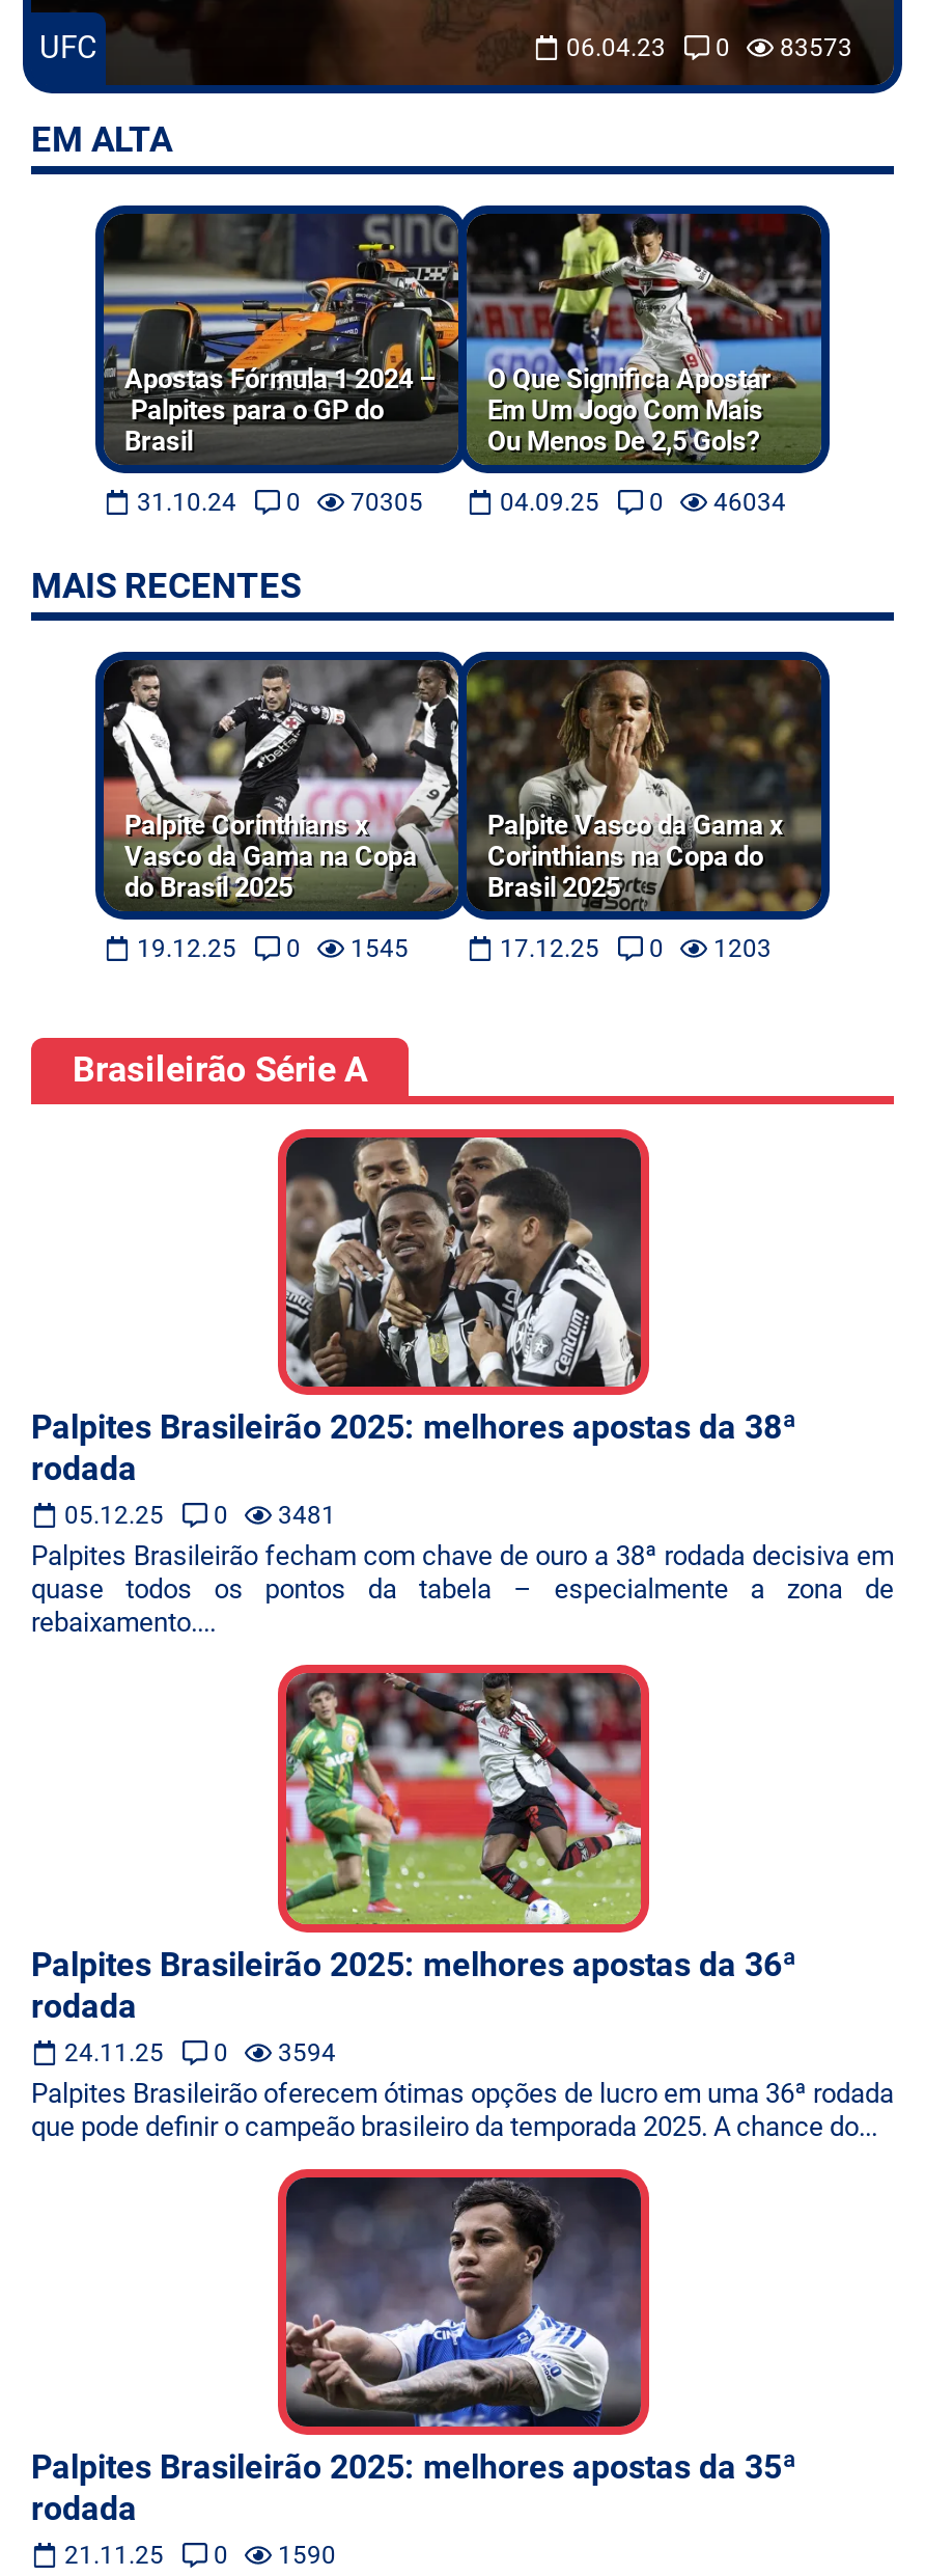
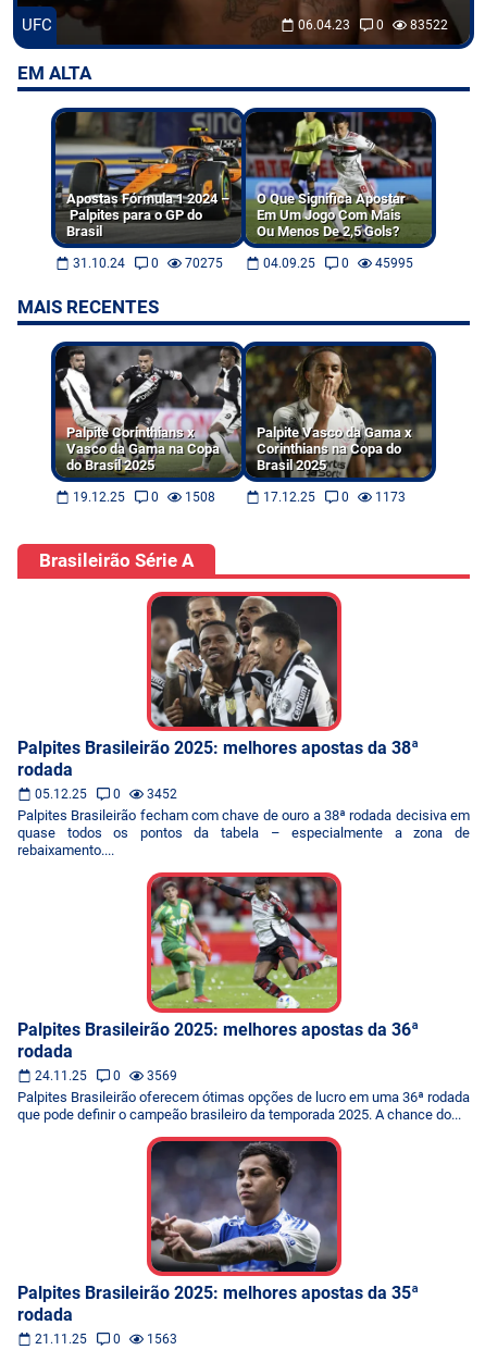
[566,33,852,62] 06.04.23 0 83573 -> [298,18,448,33] 06.04.23 0 83522
[137,488,423,517] 31.10.24 0 70305 -> [73,256,223,271] 31.10.24 0 70275
[500,488,786,517] 04.09.25 0 46034 -> [263,256,413,271] 04.09.25 0 45995
[137,933,409,963] 19.12.25 0 1545 -> [73,489,215,504] 19.12.25 0 1508
[500,933,772,963] 17.12.25 0 1203 -> [263,489,406,504] 17.12.25 0 1173
[64,1501,336,1530] 05.12.25 0 3481 -> [35,787,177,802] 05.12.25 0 3452
[64,2038,336,2067] 24.11.25 0 3594 -> [35,1068,177,1083] 24.11.25 0 3569
[64,2542,336,2571] 21.11.25 0 1590 -> [35,1332,177,1347] 21.11.25 0 1563

